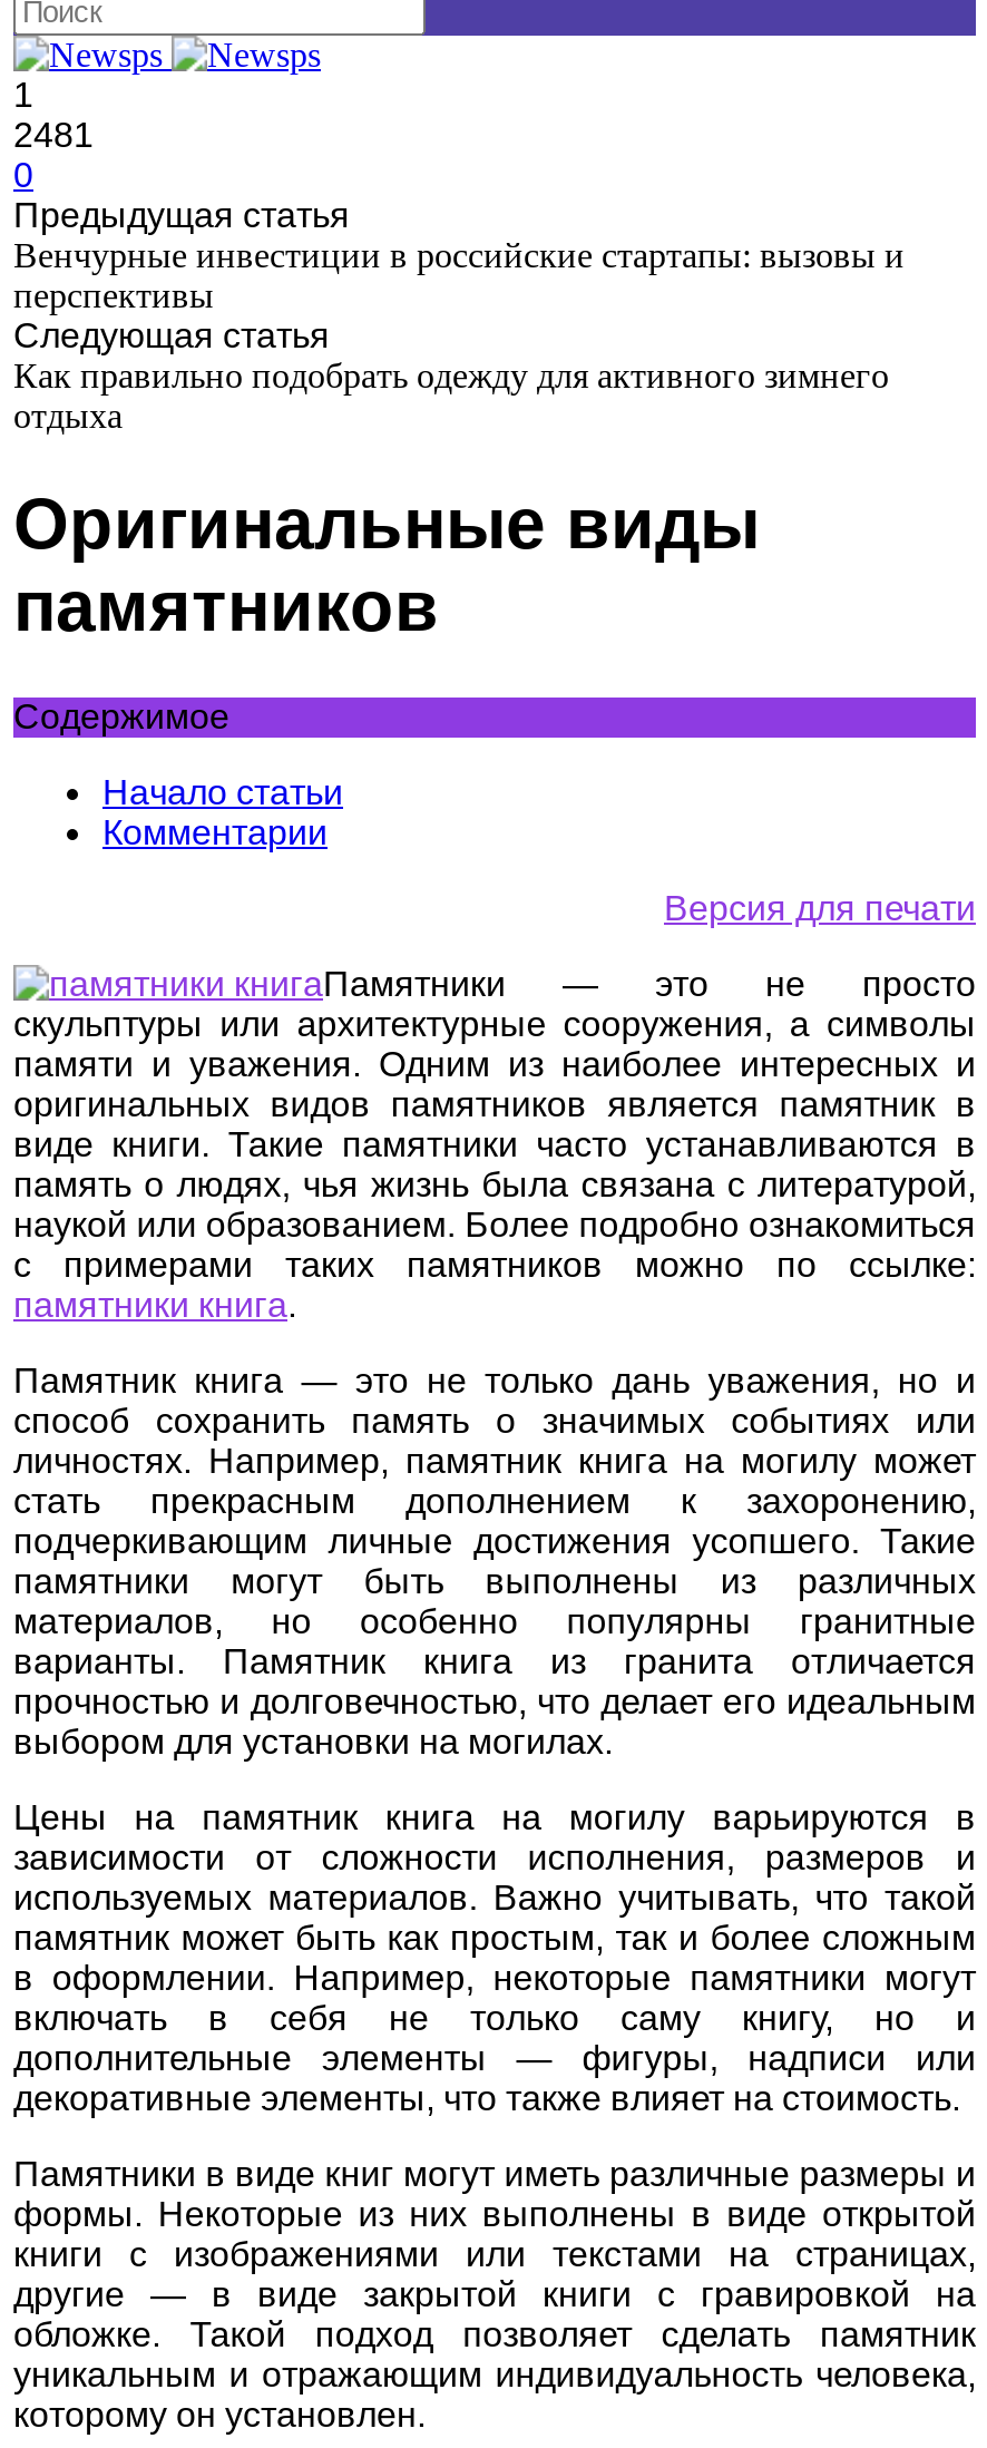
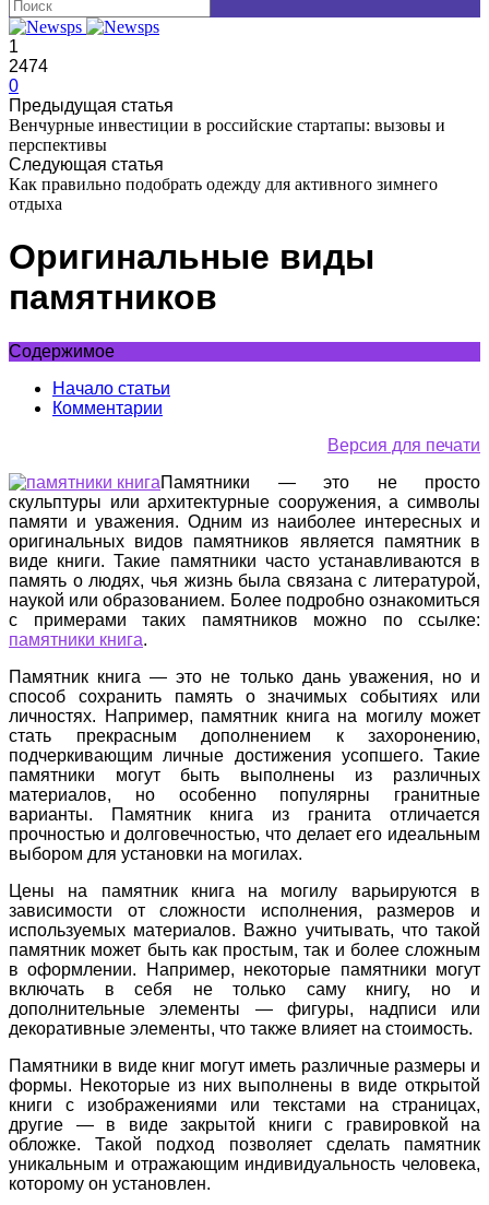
[13,116,94,154] 2481 -> [9,57,48,75] 2474

